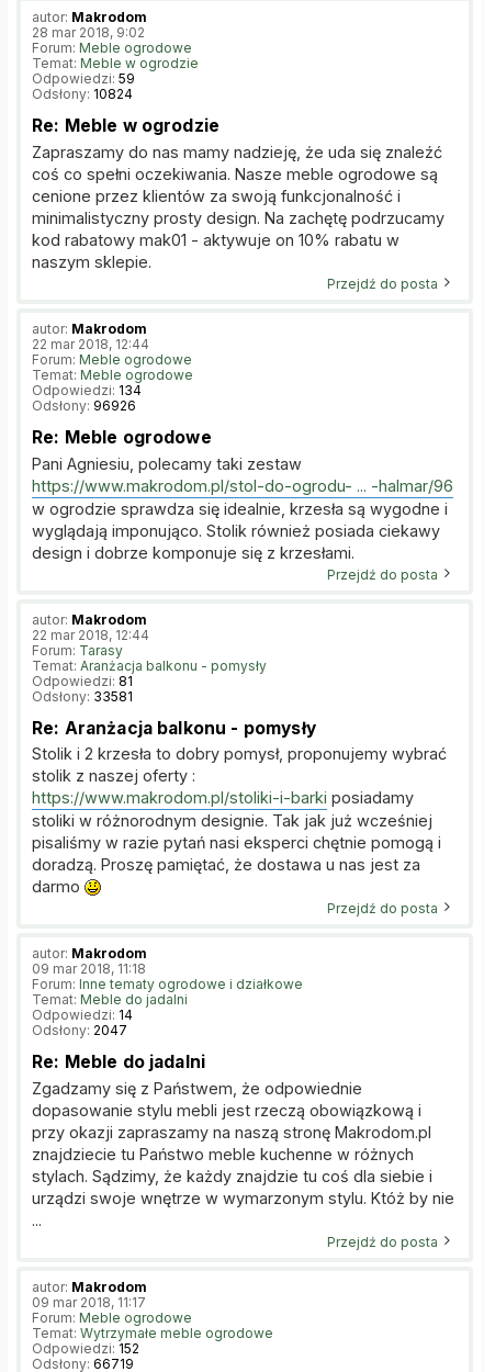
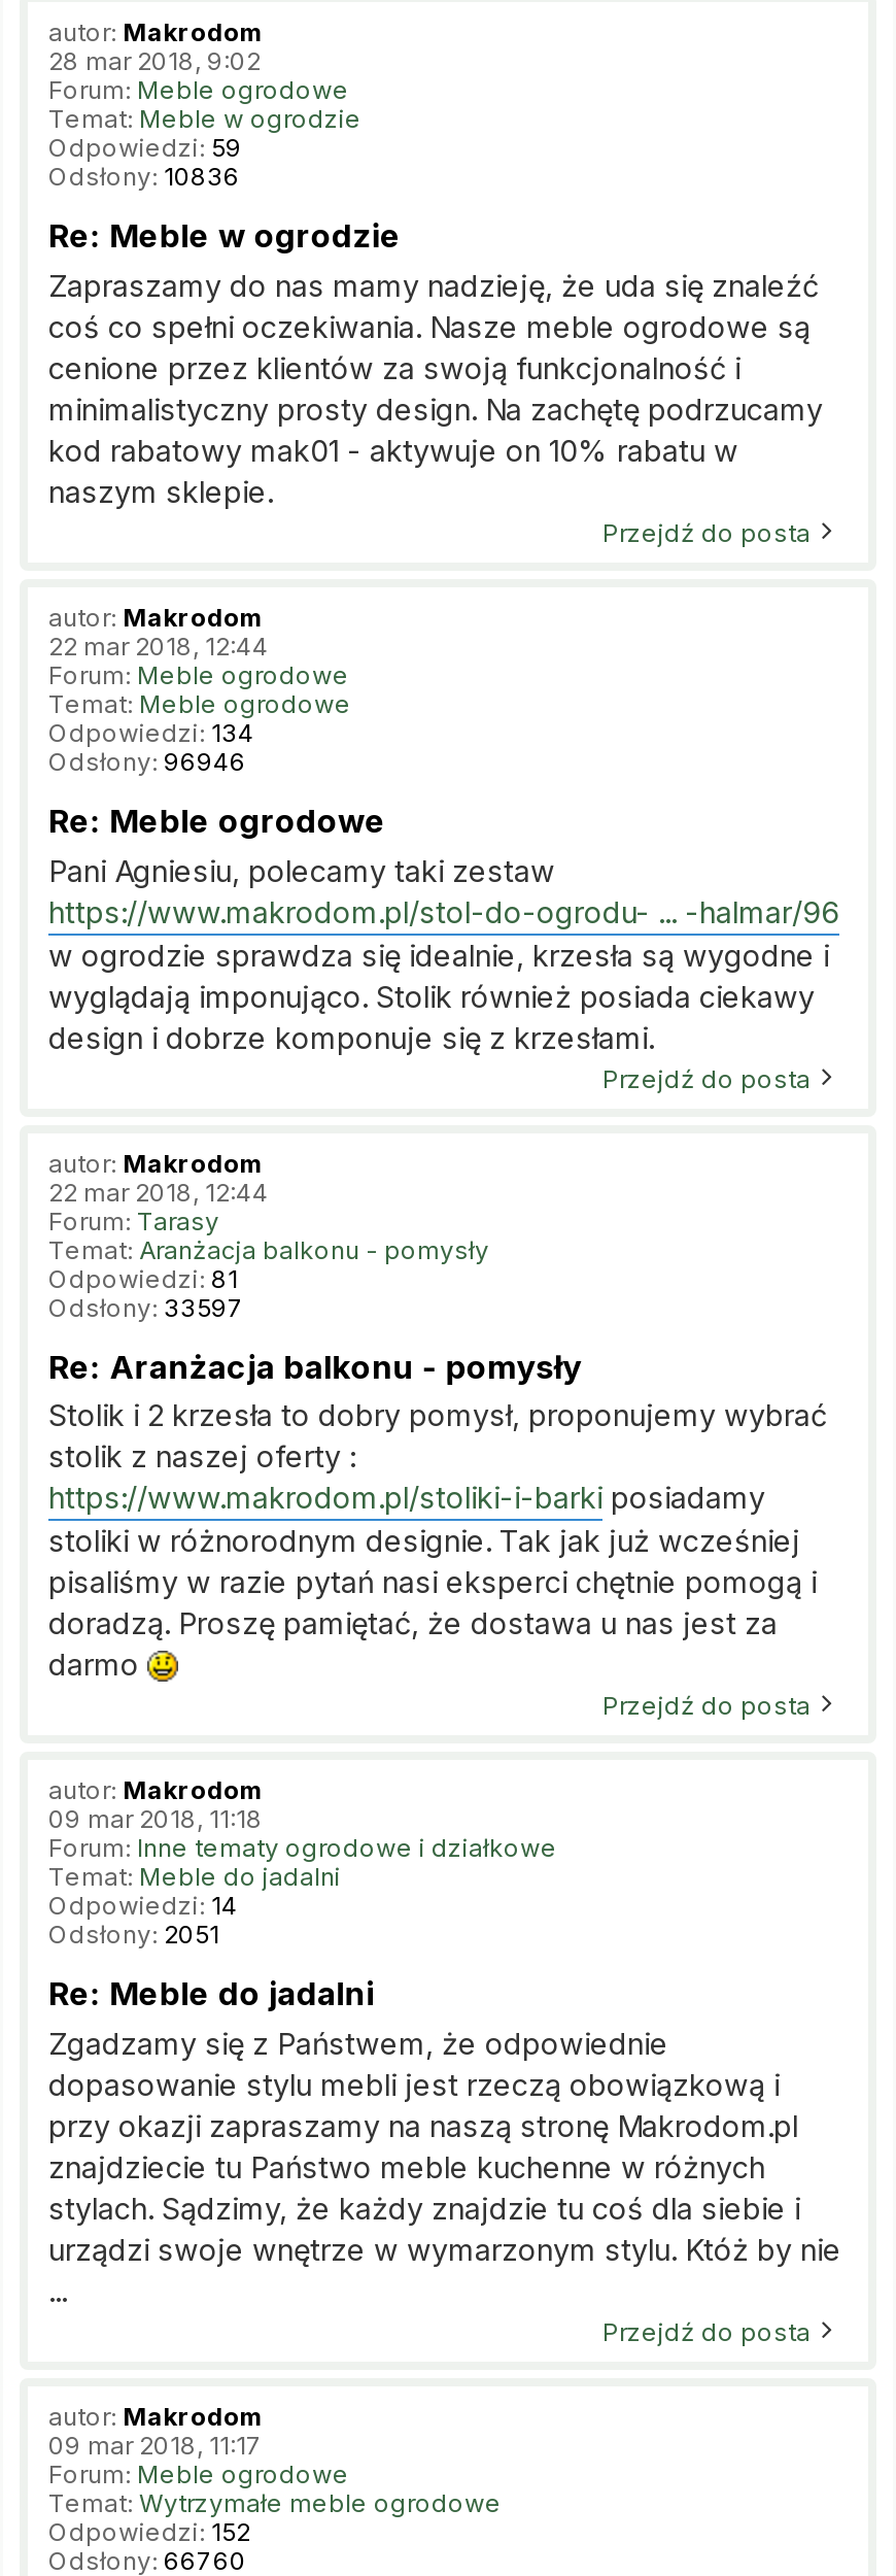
[32,86,133,102] Odsłony: 10824 -> [48,161,240,192] Odsłony: 10836
[32,397,136,414] Odsłony: 96926 -> [48,746,246,777] Odsłony: 96946
[32,688,133,704] Odsłony: 33581 -> [48,1291,244,1322] Odsłony: 33597
[32,1022,127,1039] Odsłony: 2047 -> [48,1919,219,1950] Odsłony: 2051
[32,1355,134,1372] Odsłony: 66719 -> [48,2545,246,2576] Odsłony: 66760

